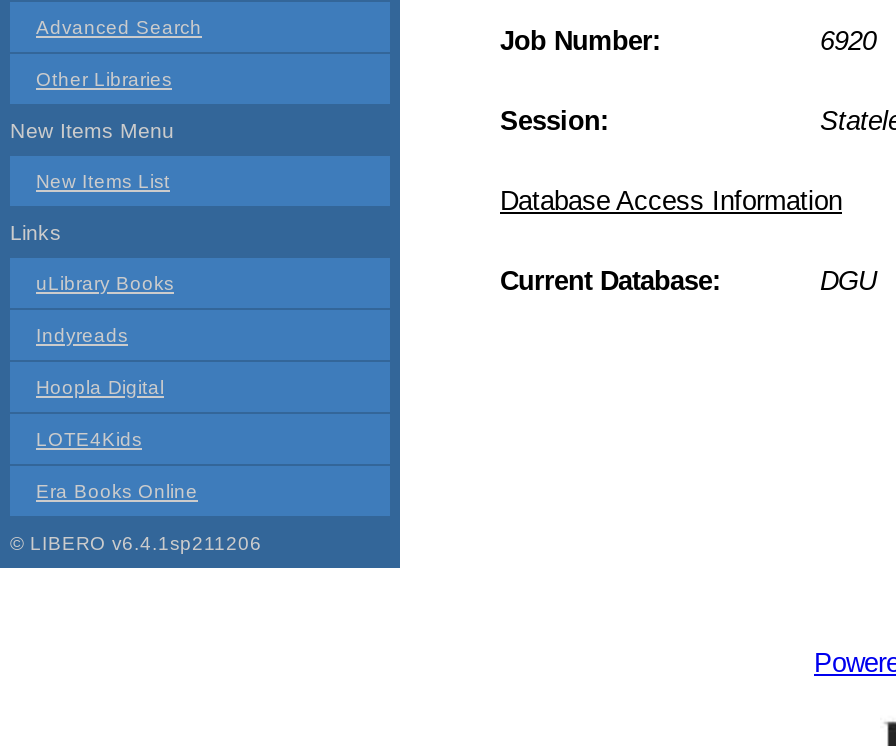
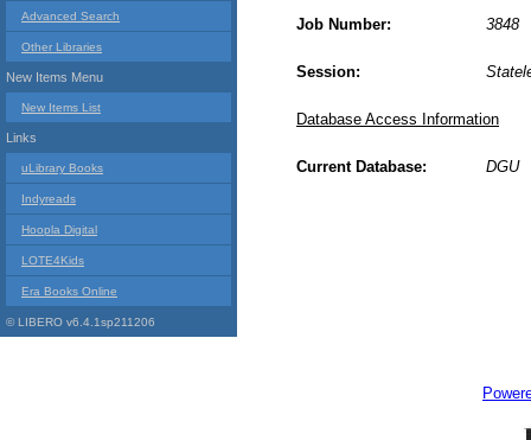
[820,26,876,56] 6920 -> [486,15,519,33] 3848

